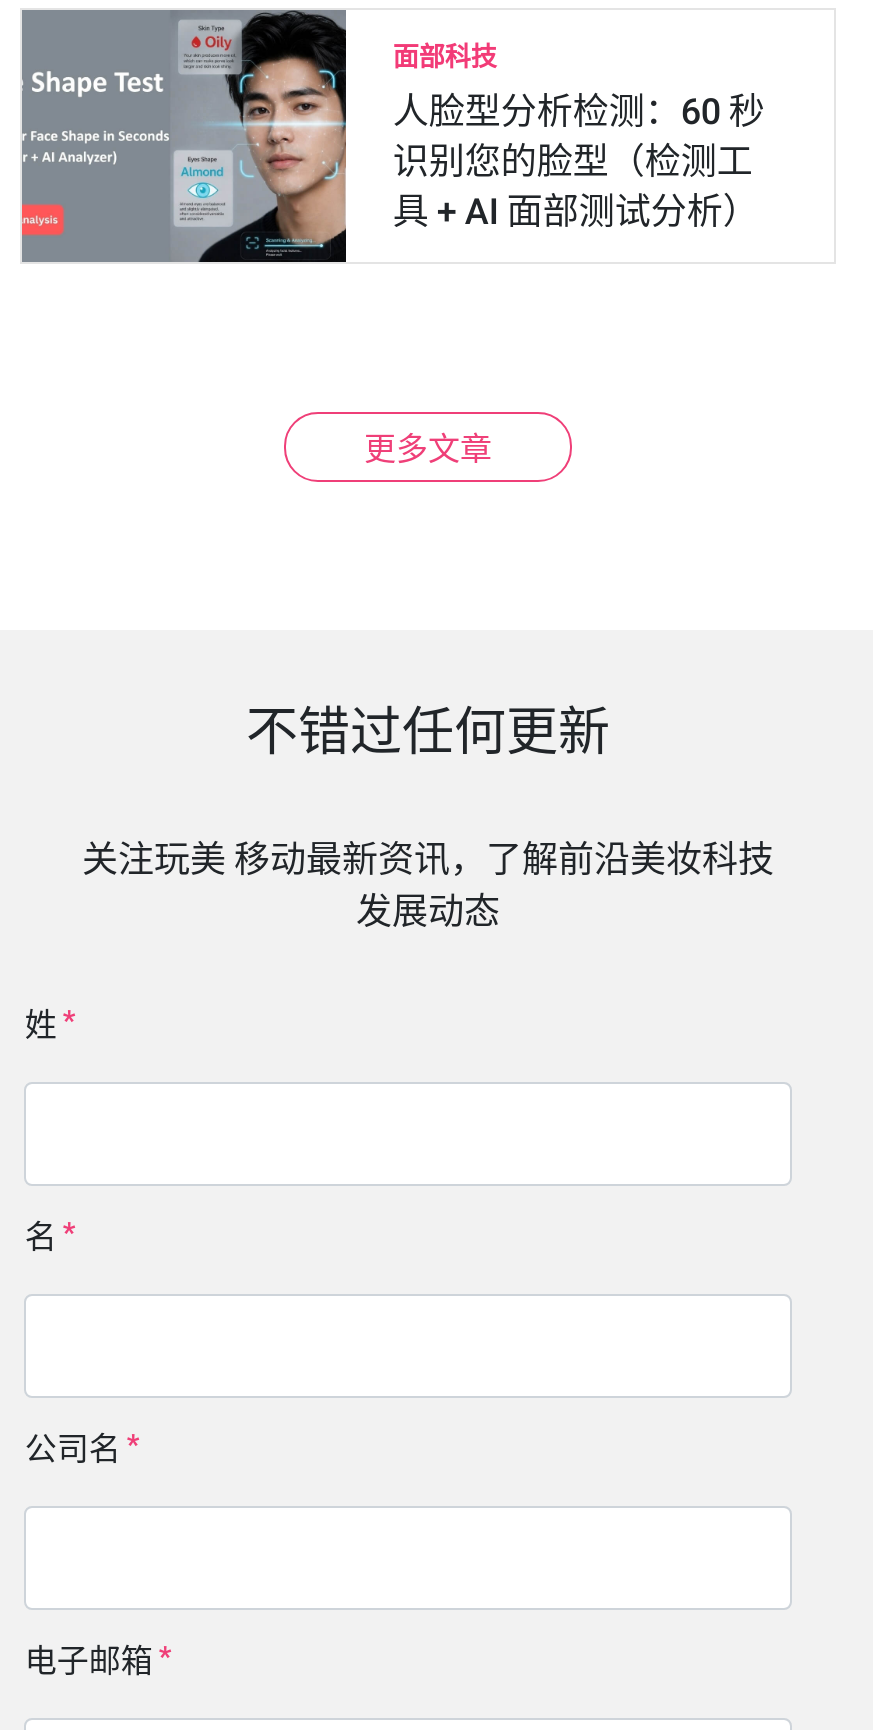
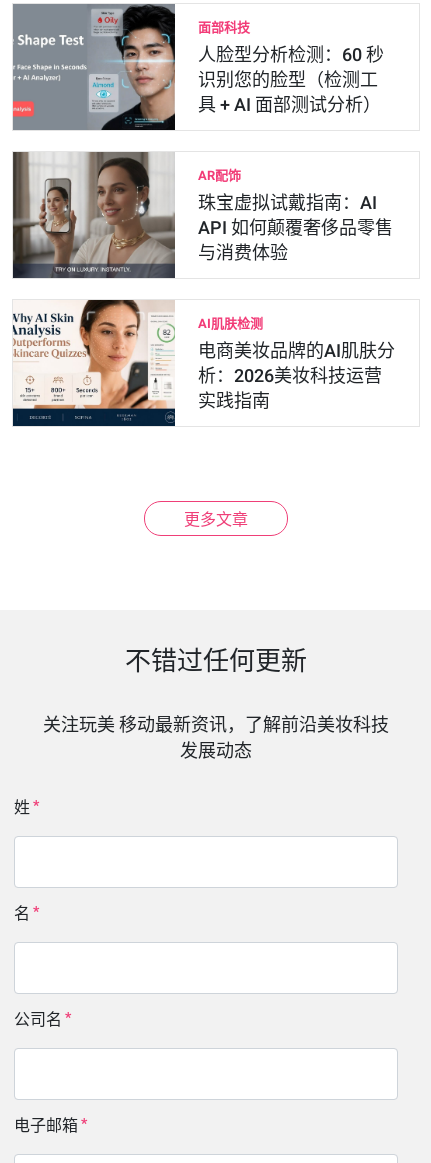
none -> [12,151,393,279] [image] | AR配饰 | 珠宝虚拟试戴指南：AI | API 如何颠覆奢侈品零售 | 与消费体验
none -> [12,299,395,426] [image] | AI肌肤检测 | 电商美妆品牌的AI肌肤分 | 析：2026美妆科技运营 | 实践指南

